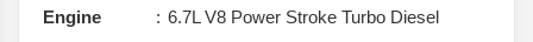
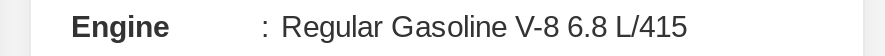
[168,7,439,27] 6.7L V8 Power Stroke Turbo Diesel -> [281,9,687,43] Regular Gasoline V-8 6.8 L/415

